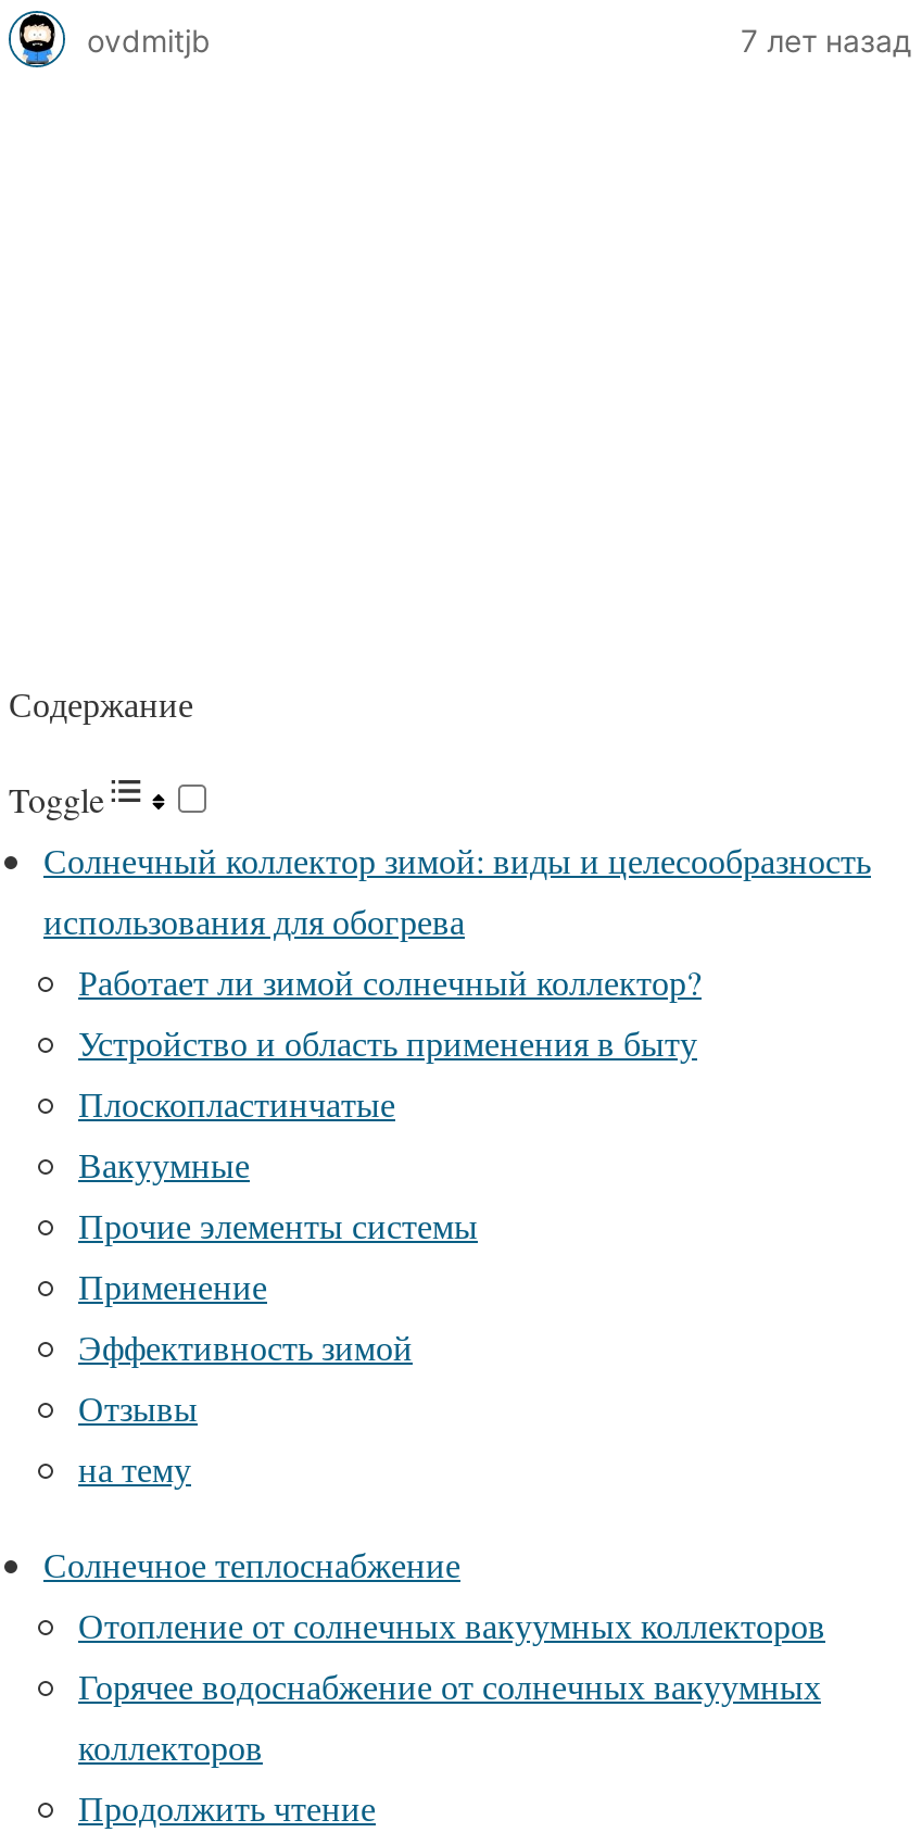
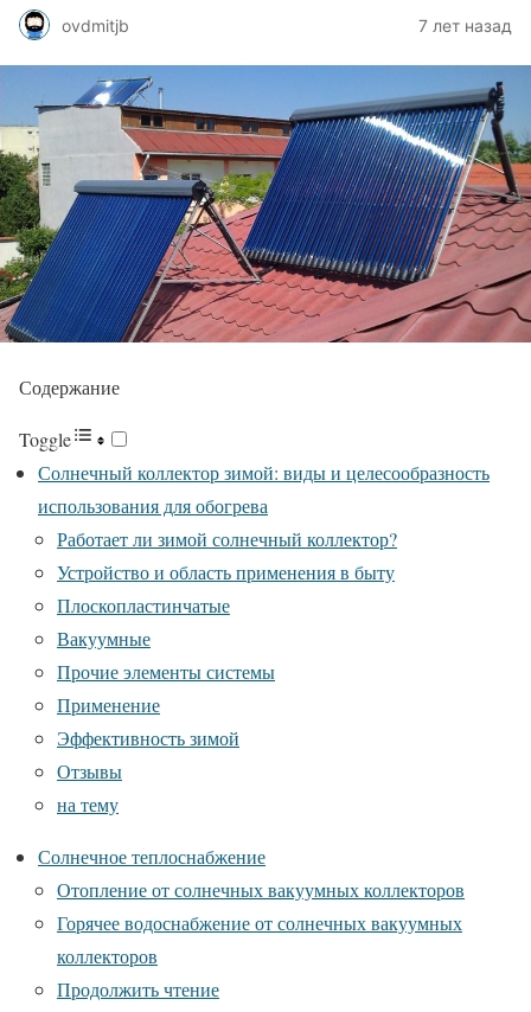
none -> [4,64,527,344] [image]

